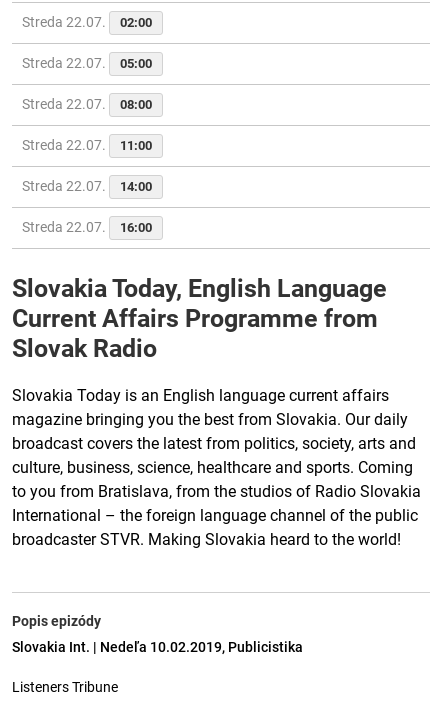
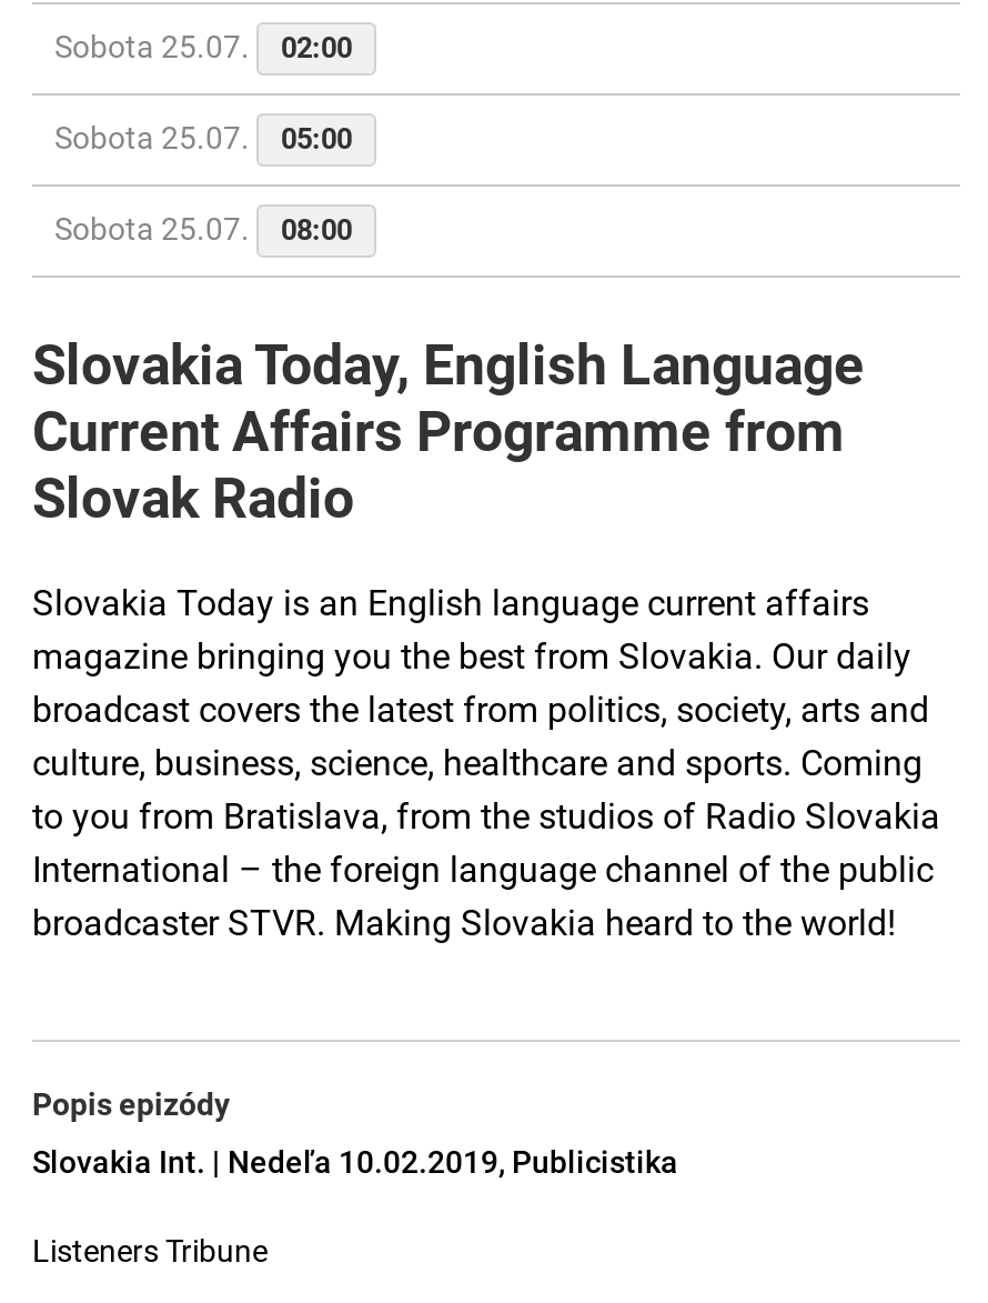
[22,14,152,30] Streda 22.07. 02:00 -> [54,30,352,65] Sobota 25.07. 02:00
[22,55,152,71] Streda 22.07. 05:00 -> [54,121,352,156] Sobota 25.07. 05:00
[22,96,152,112] Streda 22.07. 08:00 -> [54,212,352,247] Sobota 25.07. 08:00
[22,137,152,235] Streda 22.07. | 11:00 | Streda 22.07. | 14:00 | Streda 22.07. | 16:00 -> none

